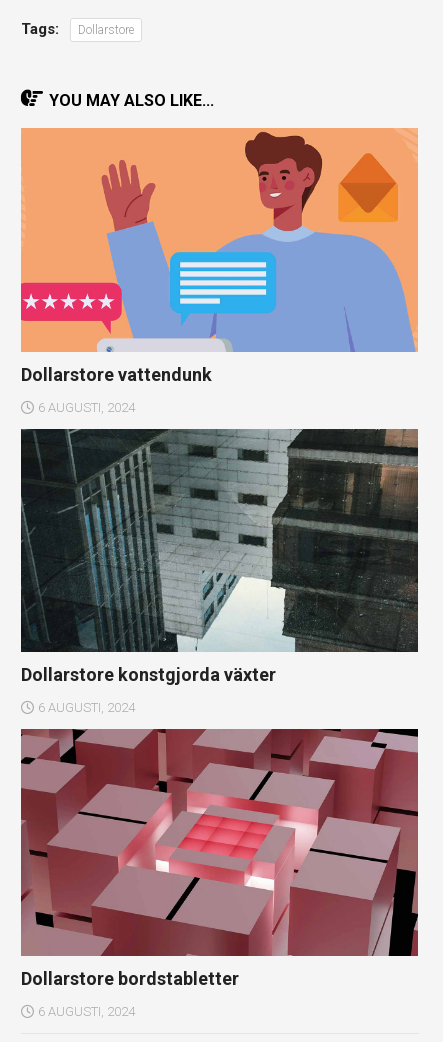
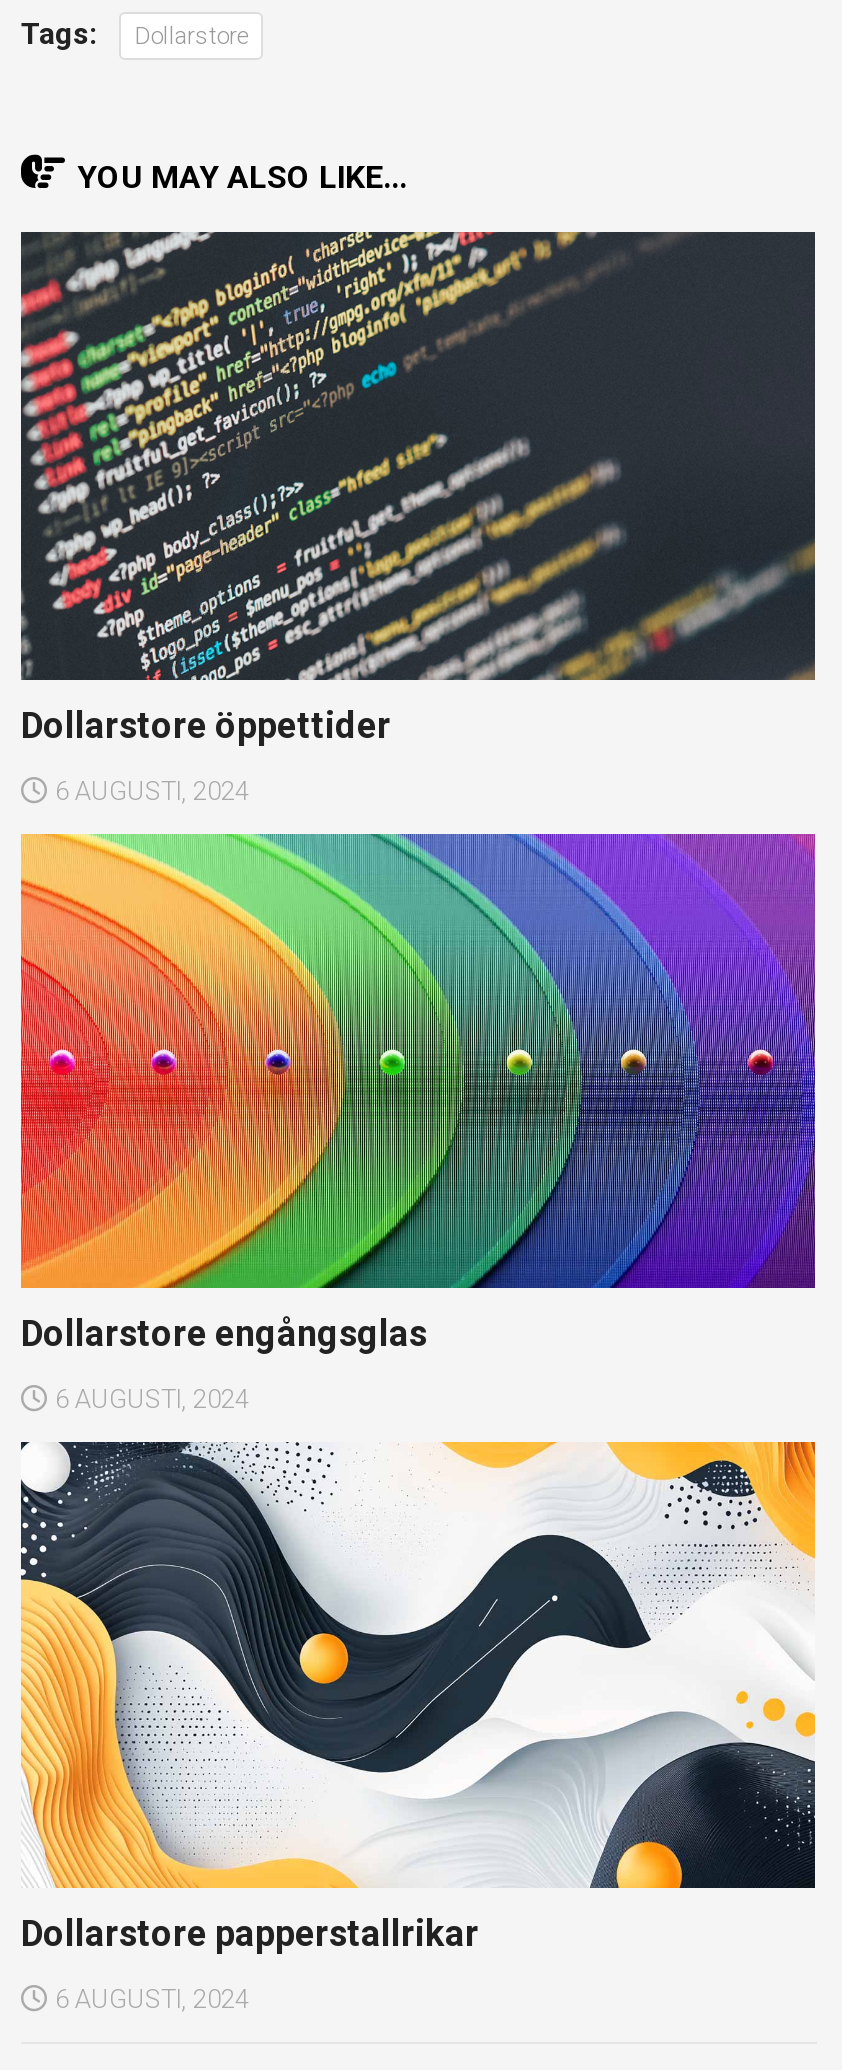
[20,127,419,385] [image] | Dollarstore vattendunk -> [19,230,817,745] [image] | Dollarstore öppettider
[20,428,419,685] [image] | Dollarstore konstgjorda växter -> [19,832,817,1353] [image] | Dollarstore engångsglas
[20,728,419,989] [image] | Dollarstore bordstabletter -> [19,1440,817,1954] [image] | Dollarstore papperstallrikar

